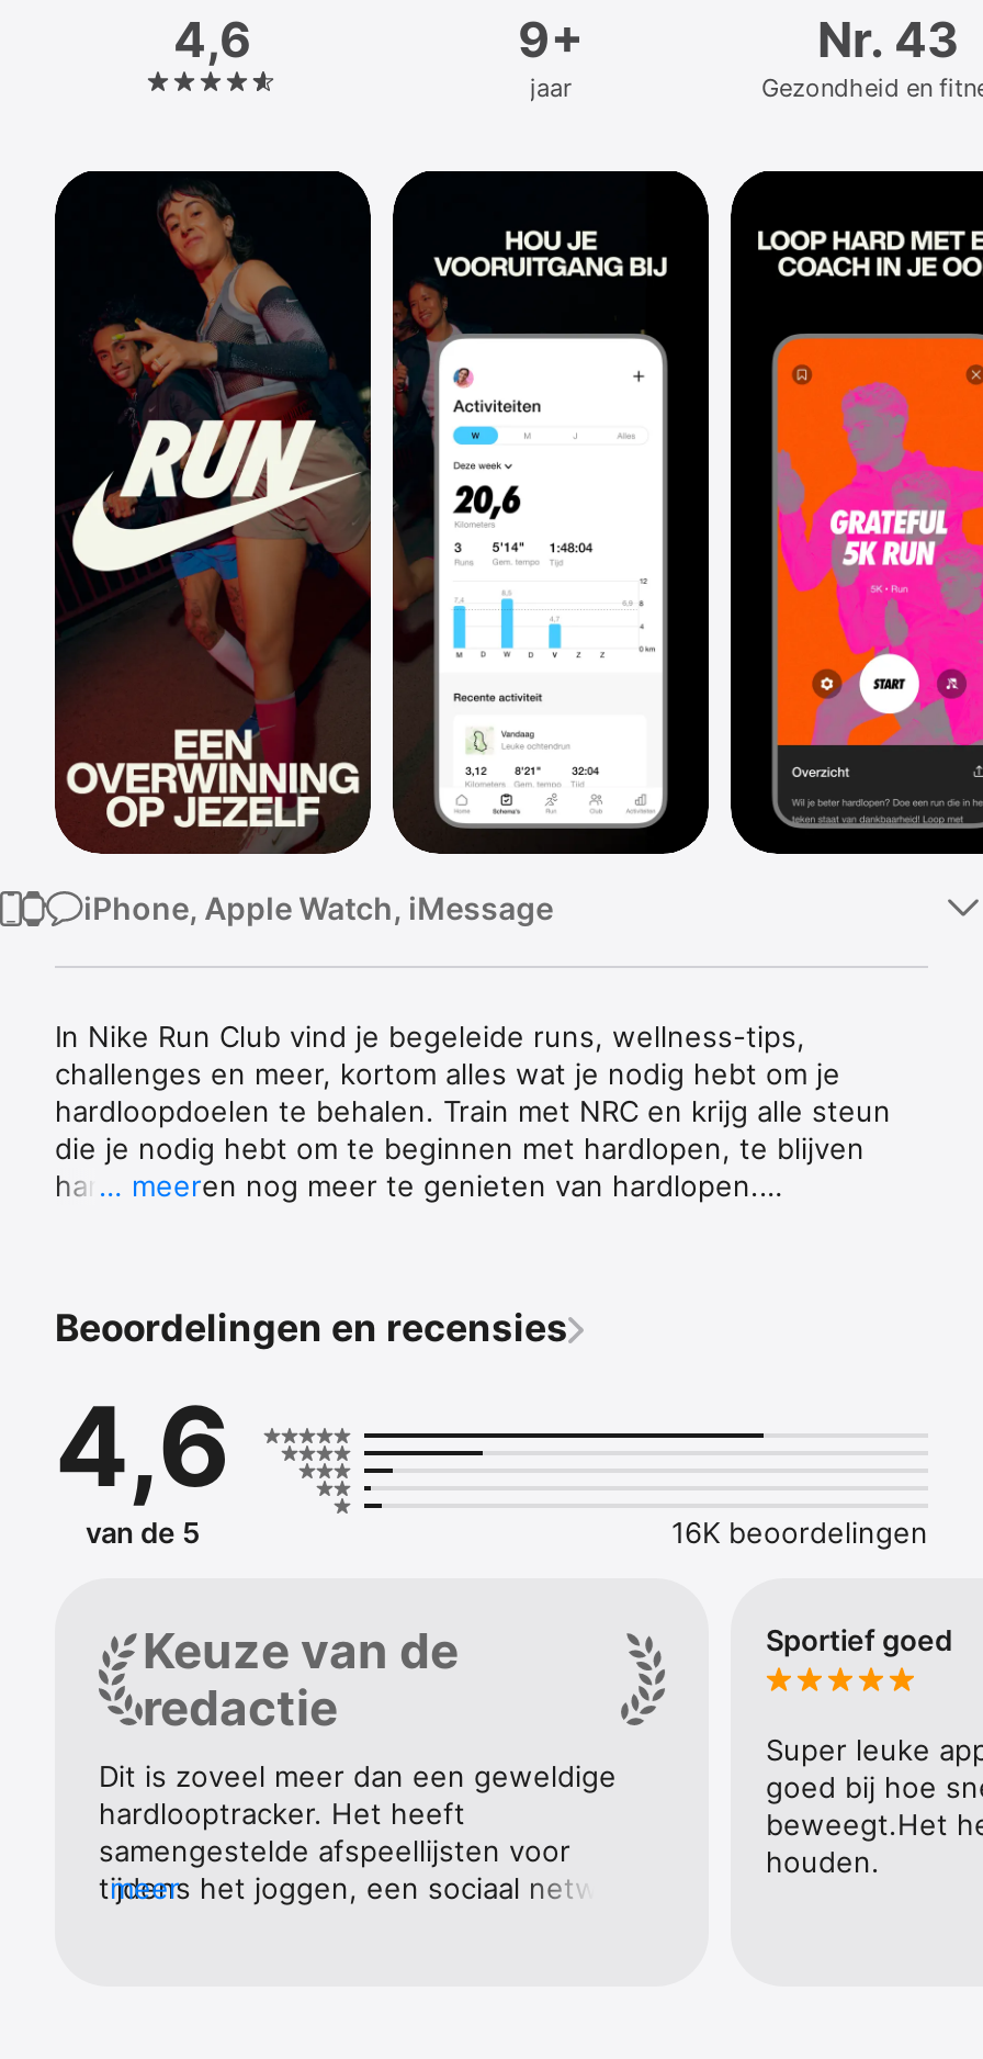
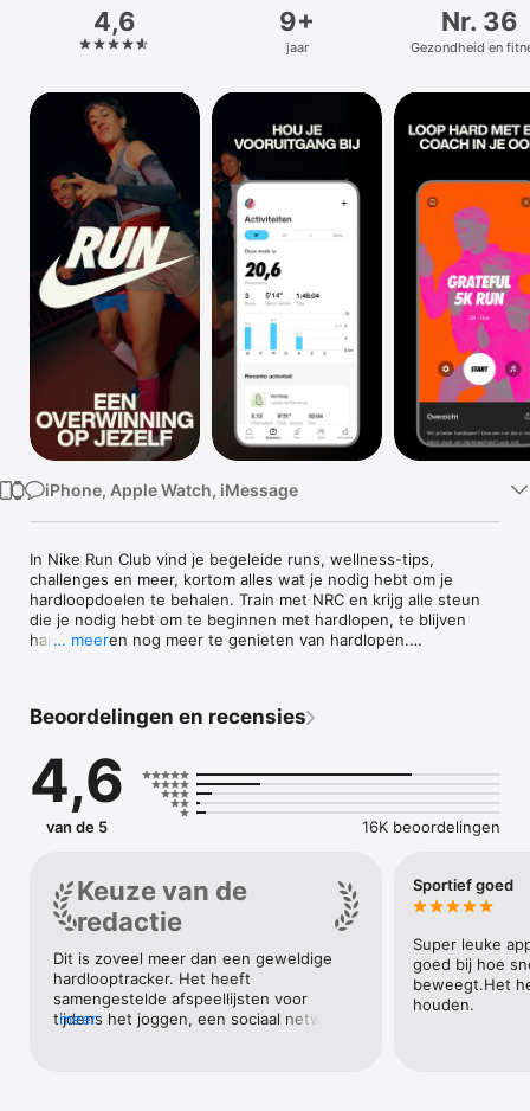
[817,11,960,68] Nr. 43 -> [441,6,518,37] Nr. 36

